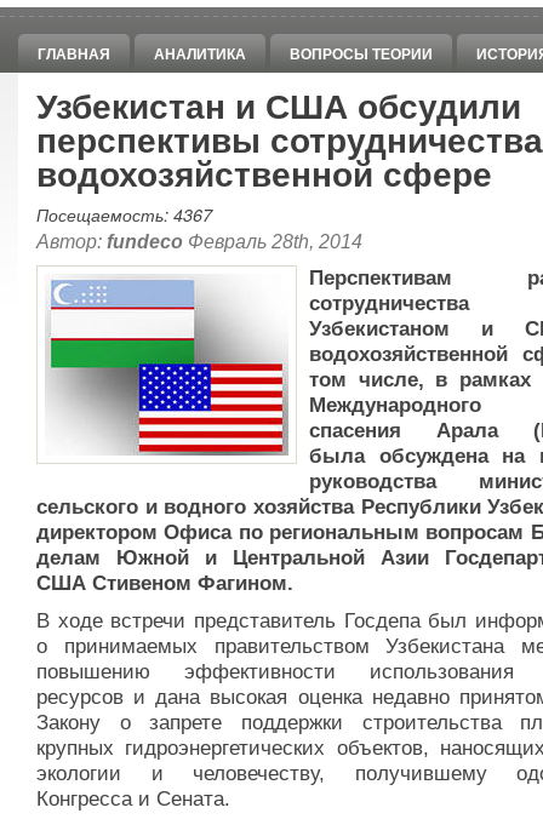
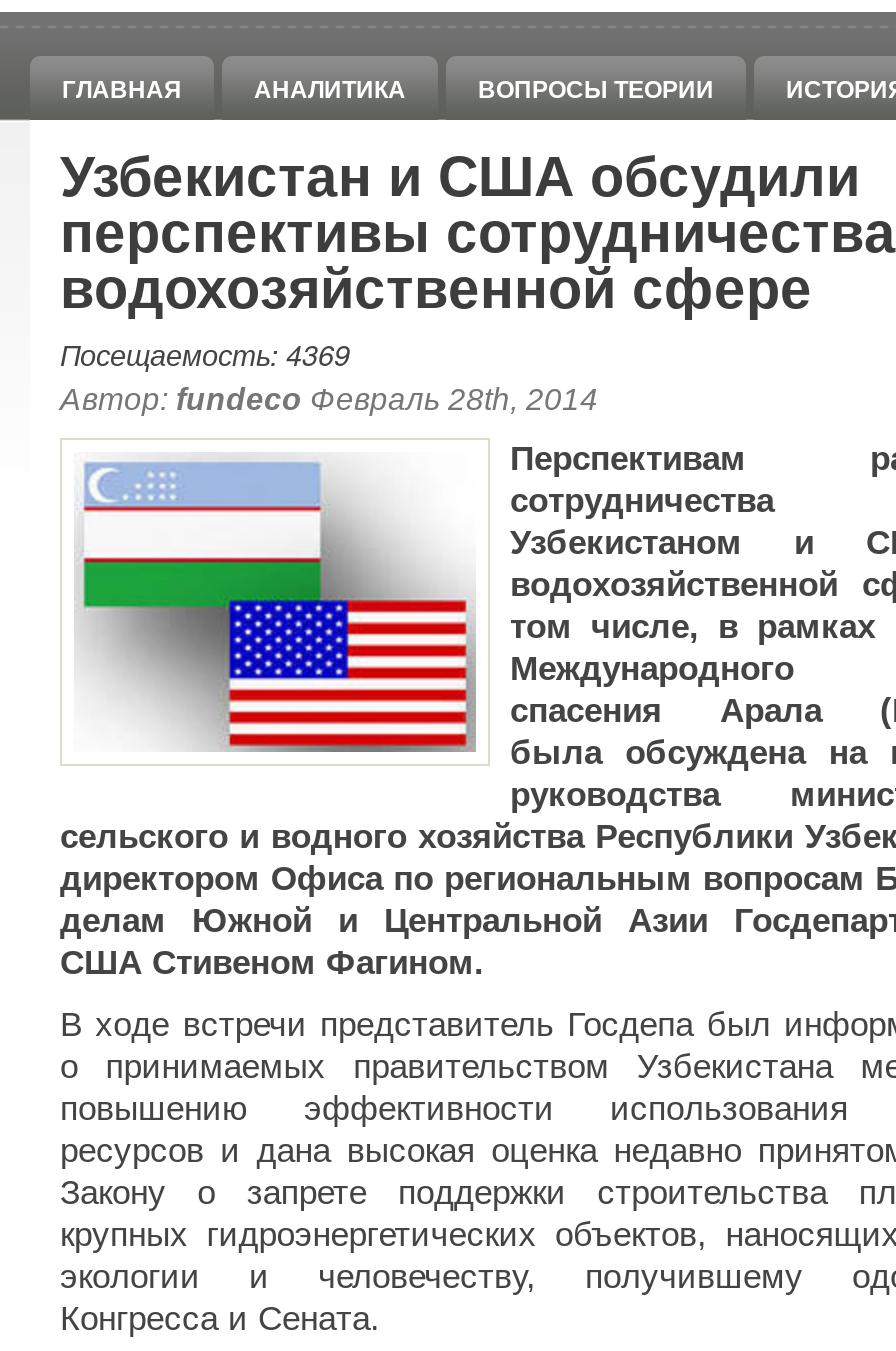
[36,202,212,227] Посещаемость: 4367 -> [60,334,350,374] Посещаемость: 4369

